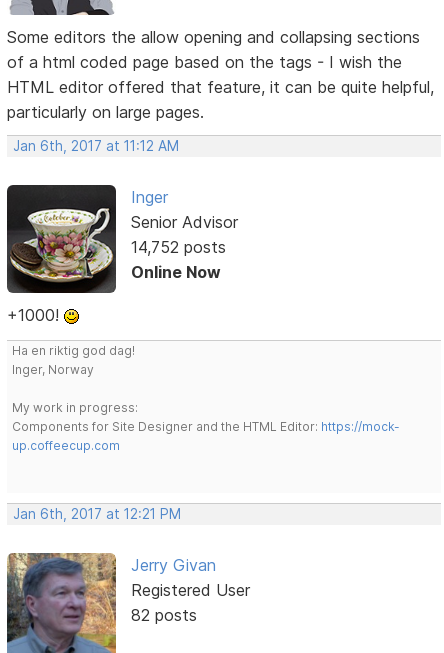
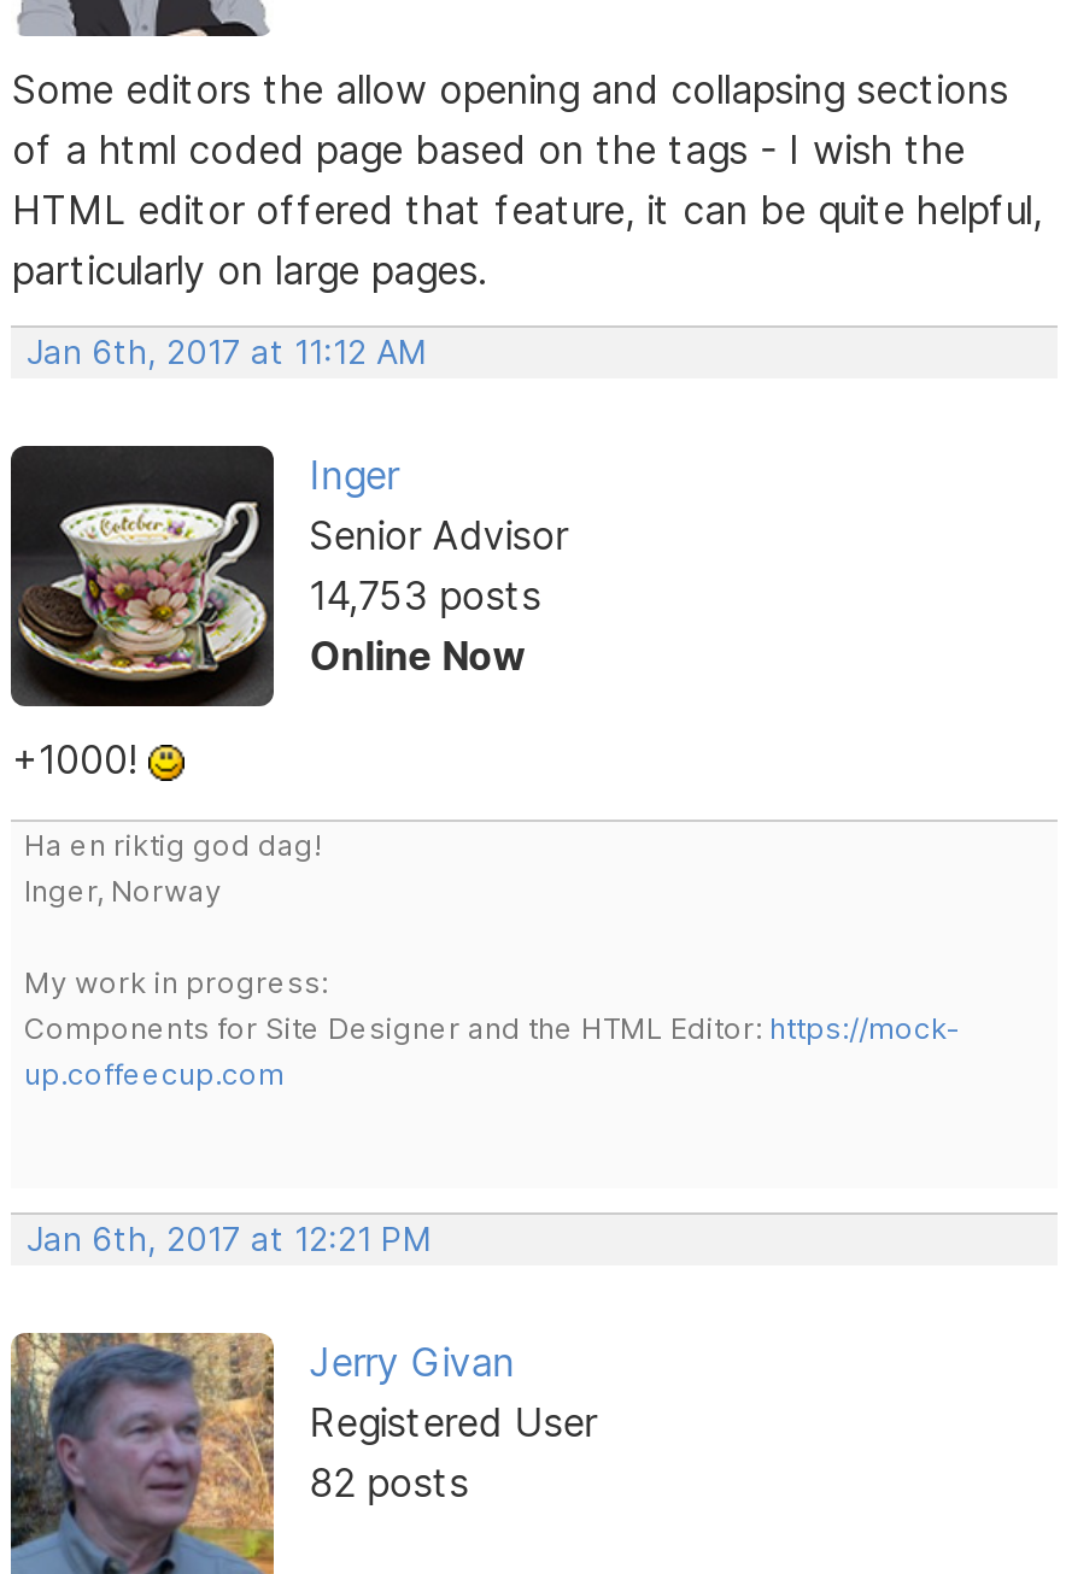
[131,237,226,257] 14,752 posts -> [309,570,541,619] 14,753 posts

